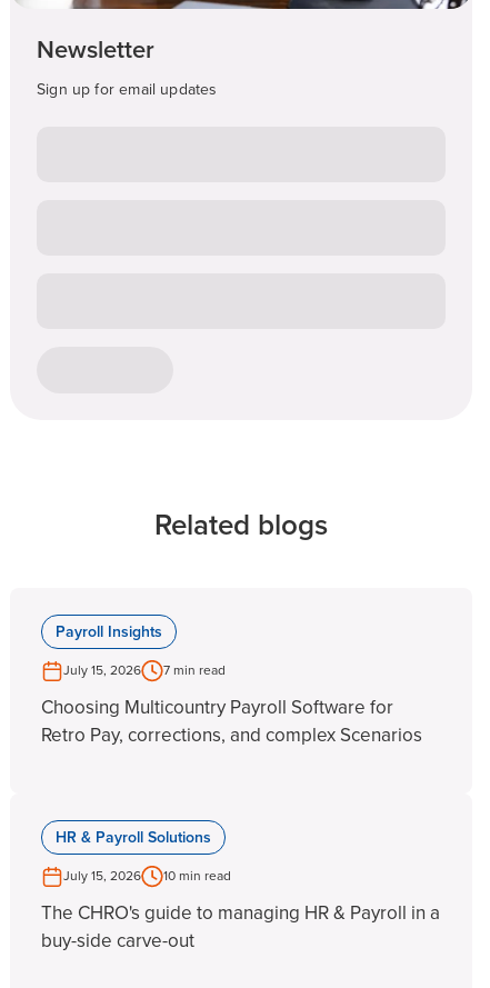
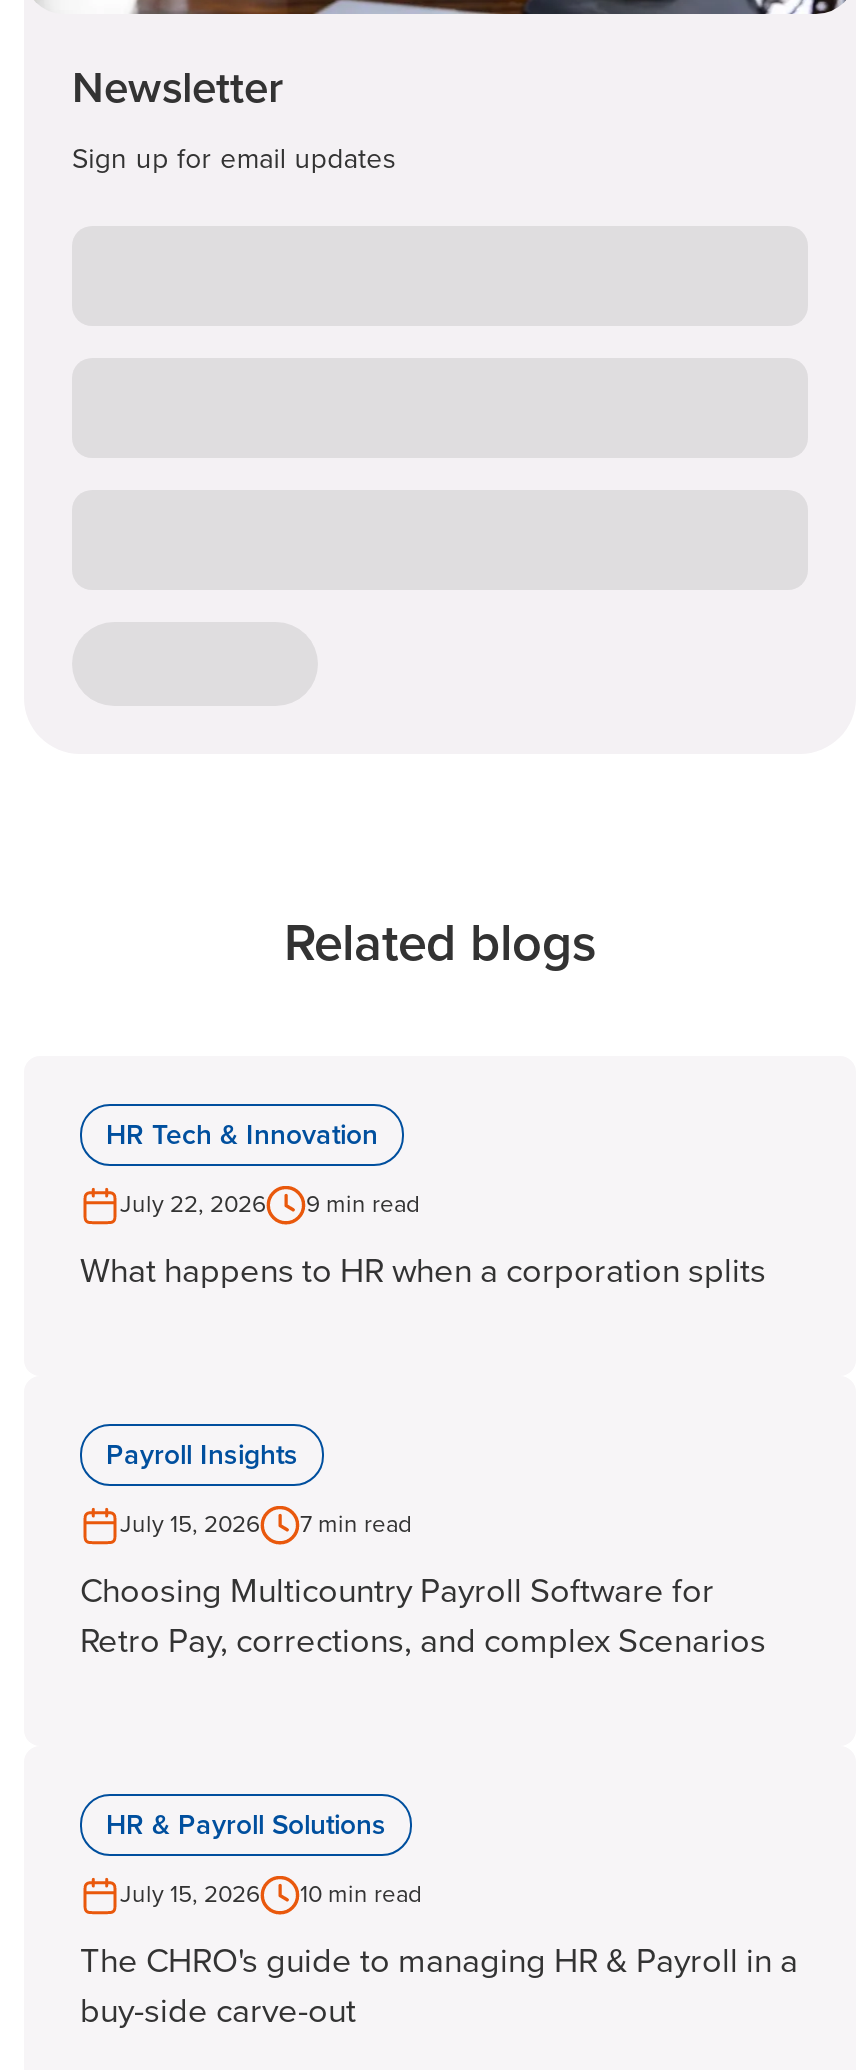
none -> [80,1119,766,1293] HR Tech & Innovation | July 22, 2026 | 9 min read | What happens to HR when a corporation splits

